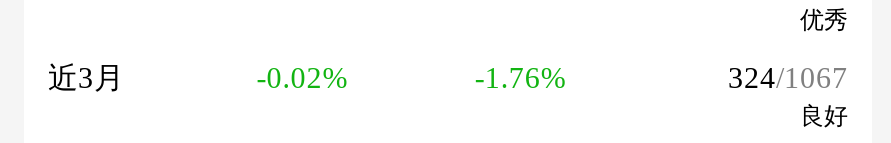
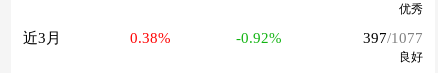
[257,61,349,93] -0.02% -> [130,30,171,46] 0.38%
[475,61,567,93] -1.76% -> [236,30,282,46] -0.92%
[728,61,848,93] 324/1067 -> [363,30,423,46] 397/1077

